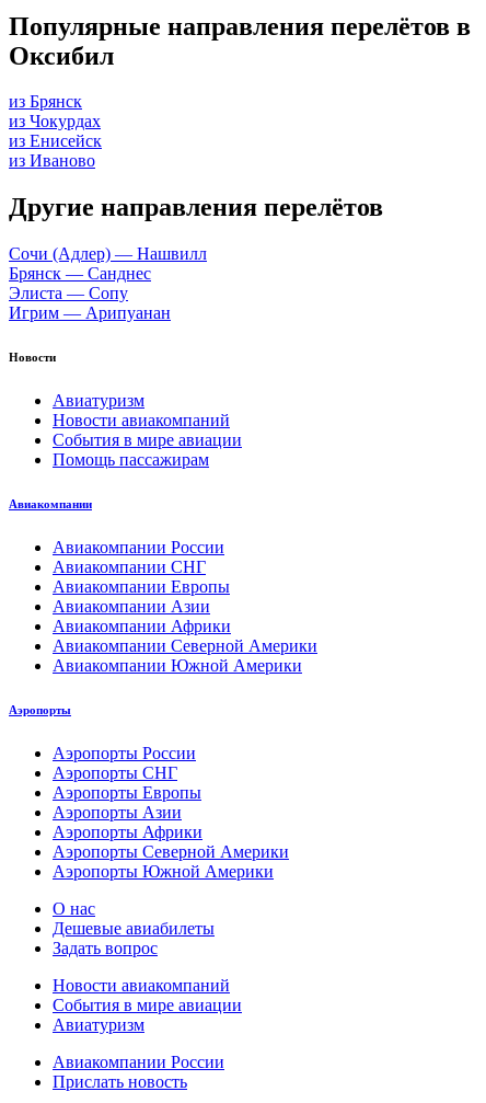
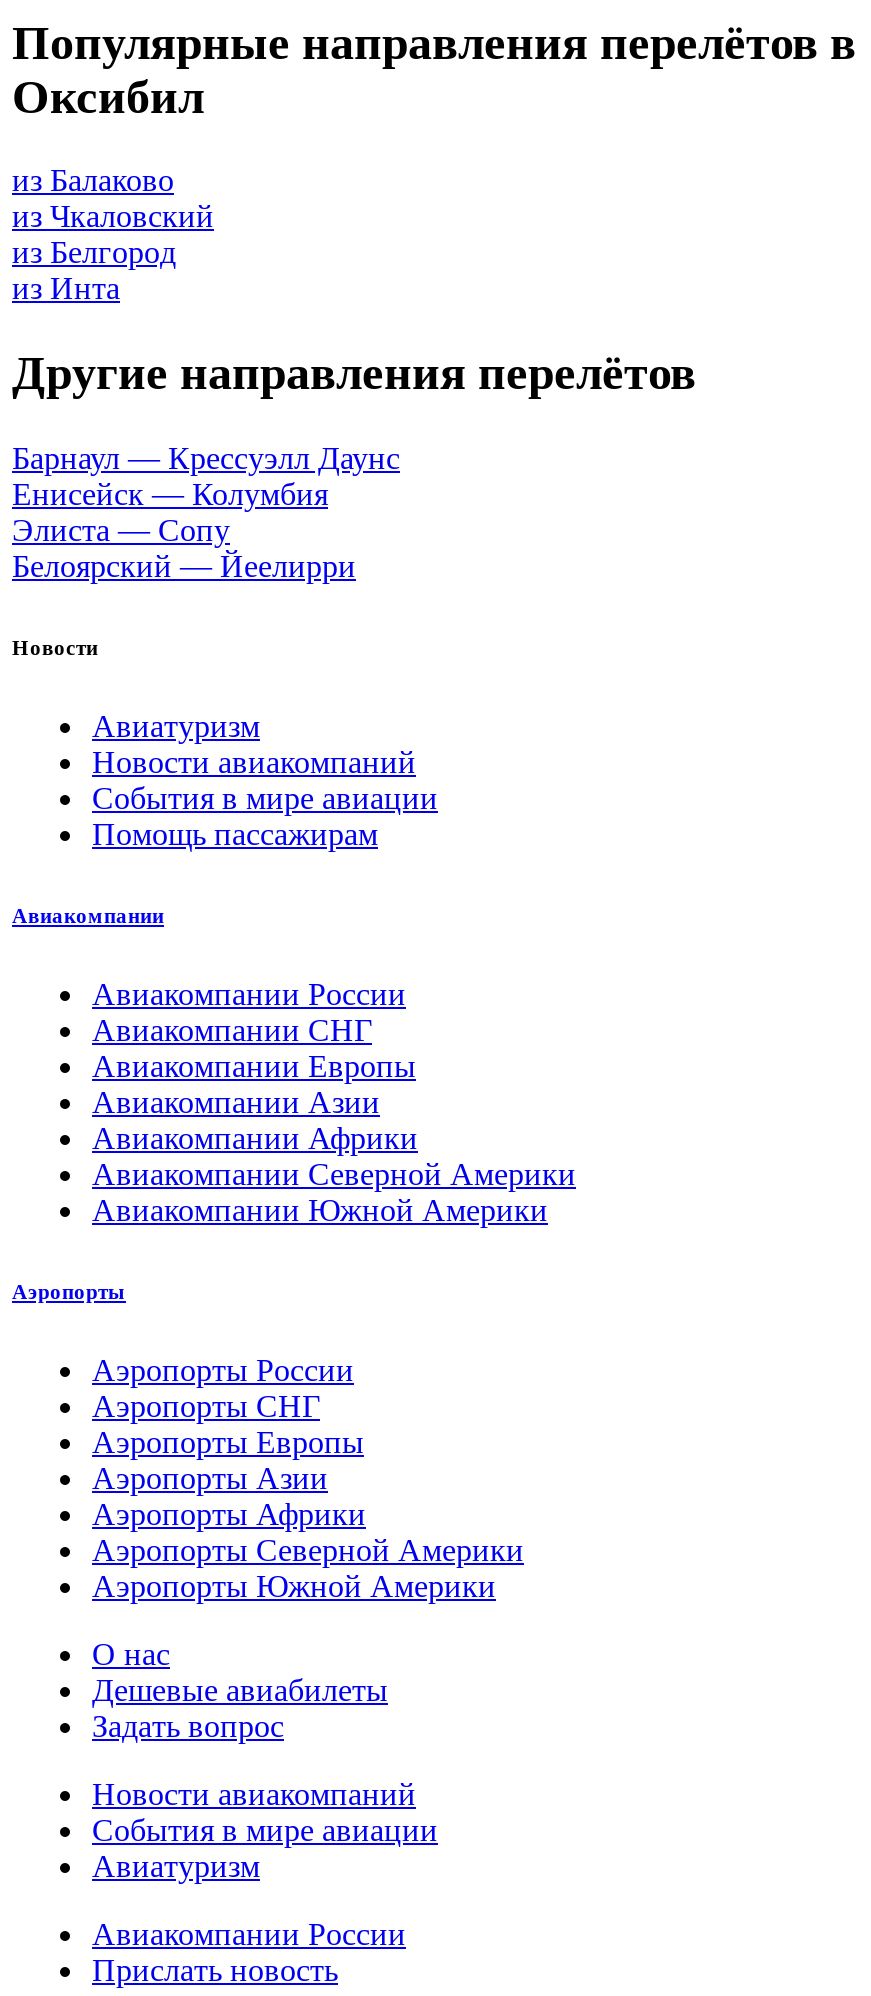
[9,92,82,111] из Брянск -> [12,164,174,198] из Балаково
[9,112,101,131] из Чокурдах -> [12,200,214,234] из Чкаловский
[9,132,102,150] из Енисейск -> [12,236,176,270] из Белгород
[9,152,95,170] из Иваново -> [12,272,120,306] из Инта
[9,244,207,283] Сочи (Адлер) — Нашвилл | Брянск — Санднес -> [12,441,400,511] Барнаул — Крессуэлл Даунс | Енисейск — Колумбия
[9,304,171,322] Игрим — Арипуанан -> [12,549,356,583] Белоярский — Йеелирри

